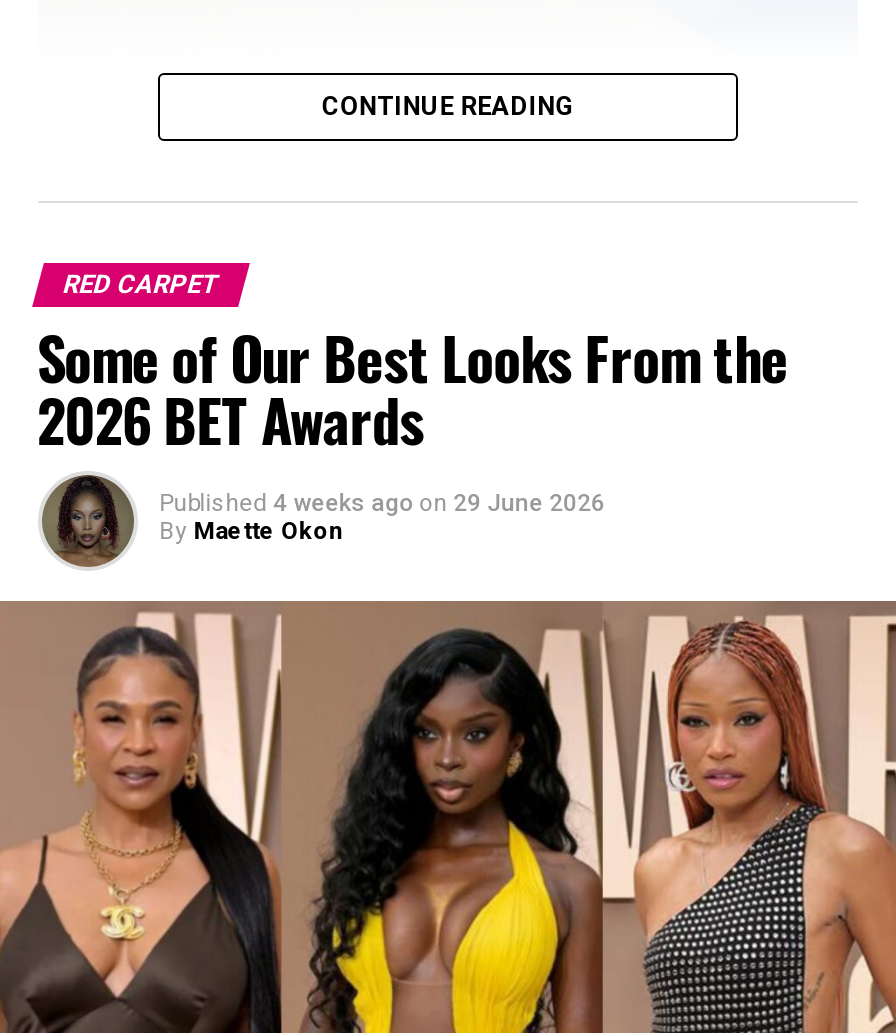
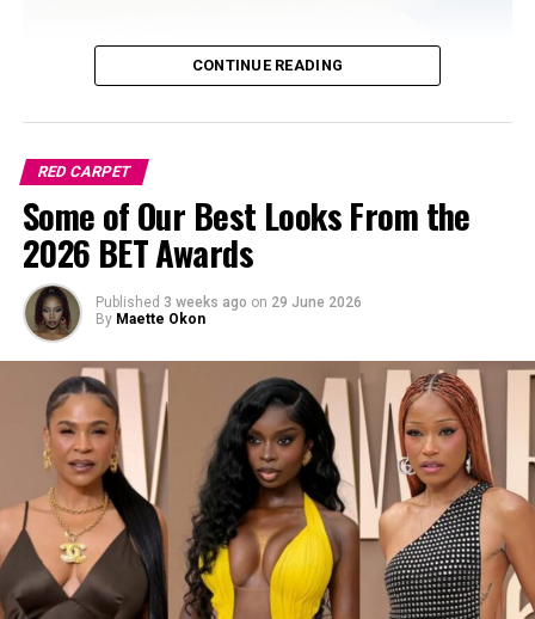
[159,490,605,518] Published 4 weeks ago on 29 June 2026 -> [95,294,361,311] Published 3 weeks ago on 29 June 2026

